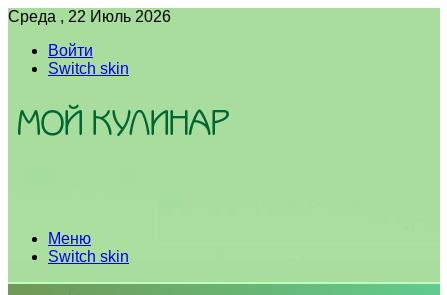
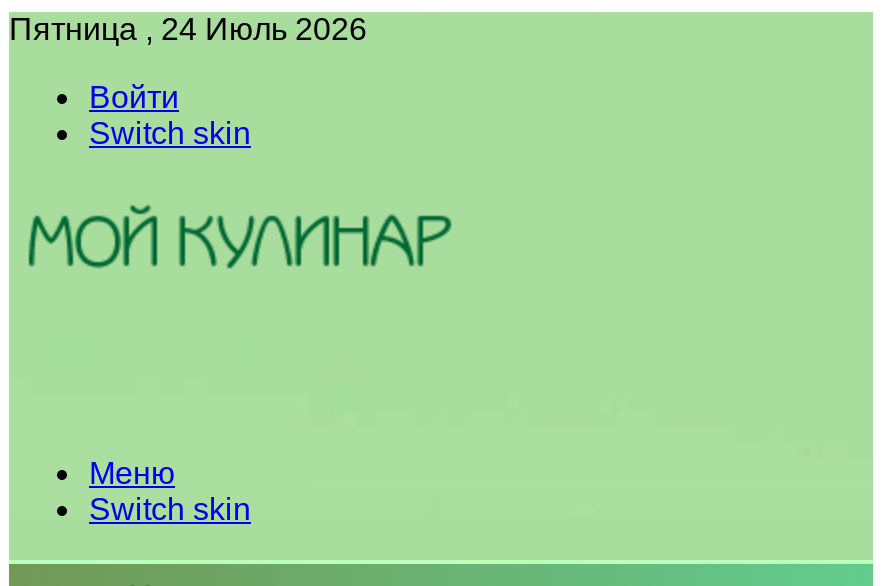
[8,8,171,25] Среда , 22 Июль 2026 -> [9,12,367,46] Пятница , 24 Июль 2026

